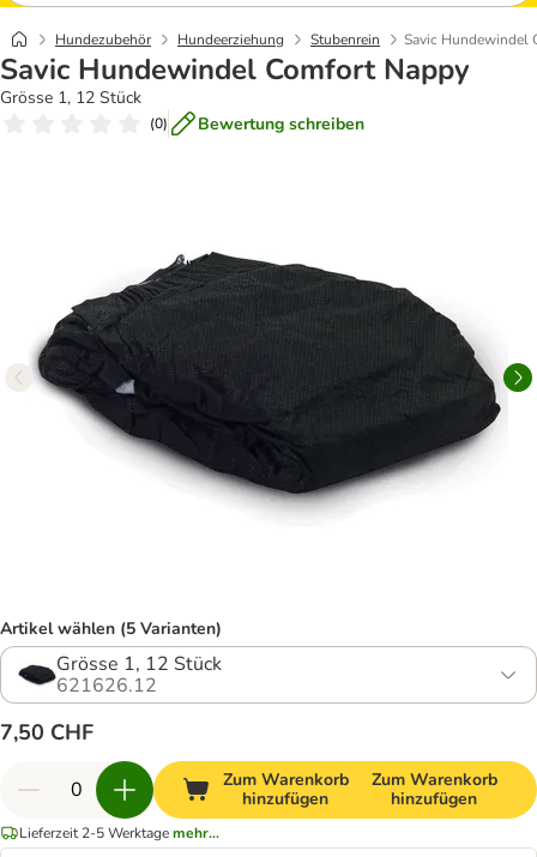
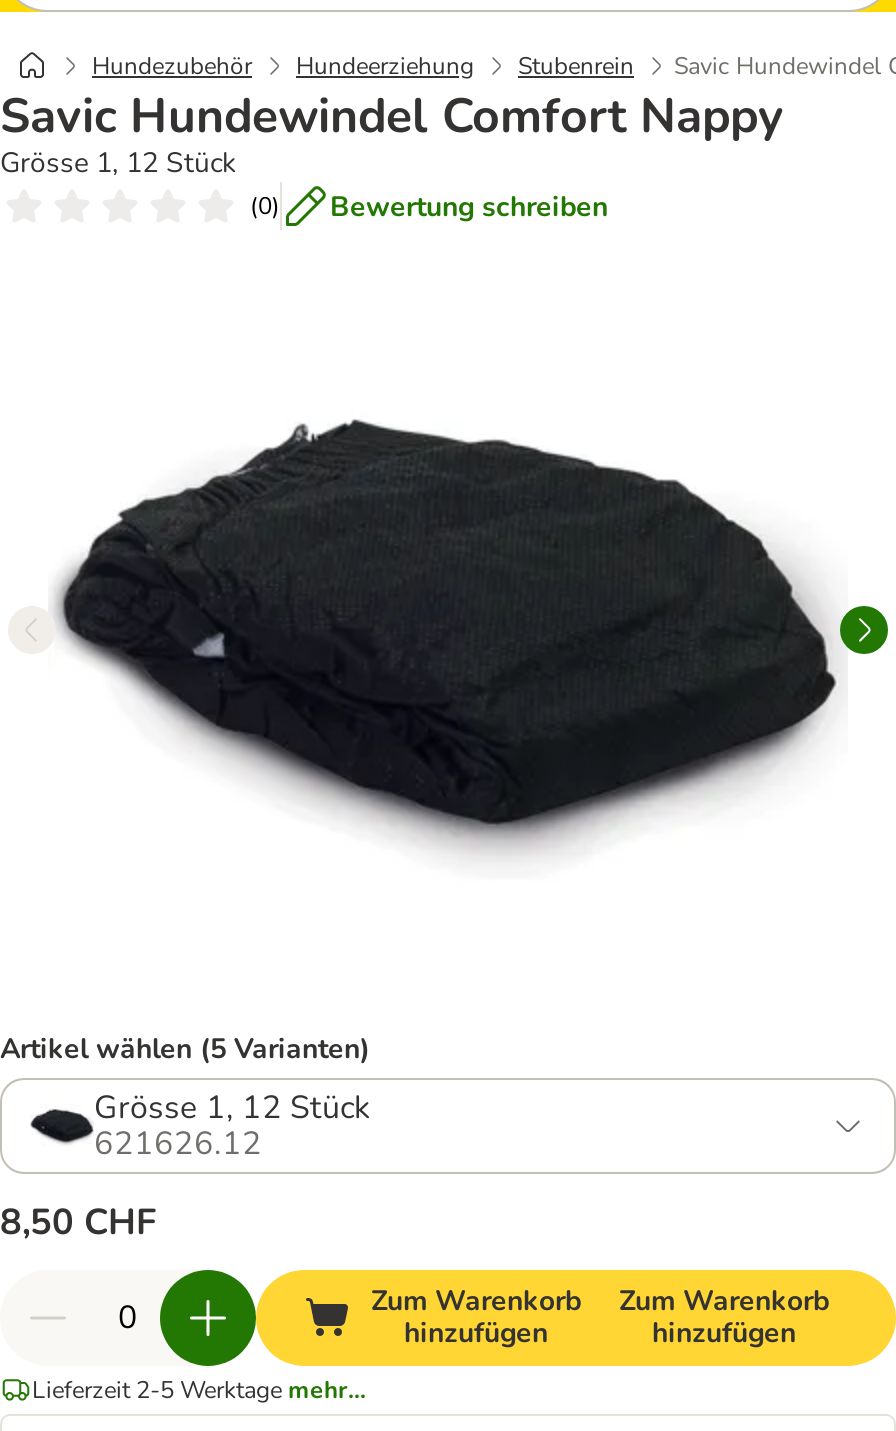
[0,718,93,747] 7,50 CHF -> [0,1198,156,1246] 8,50 CHF

